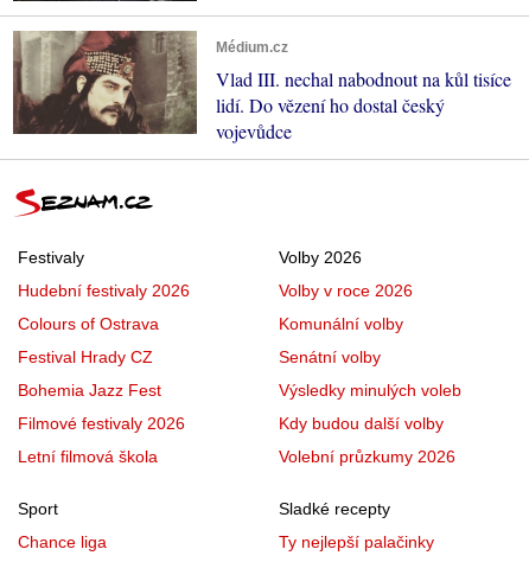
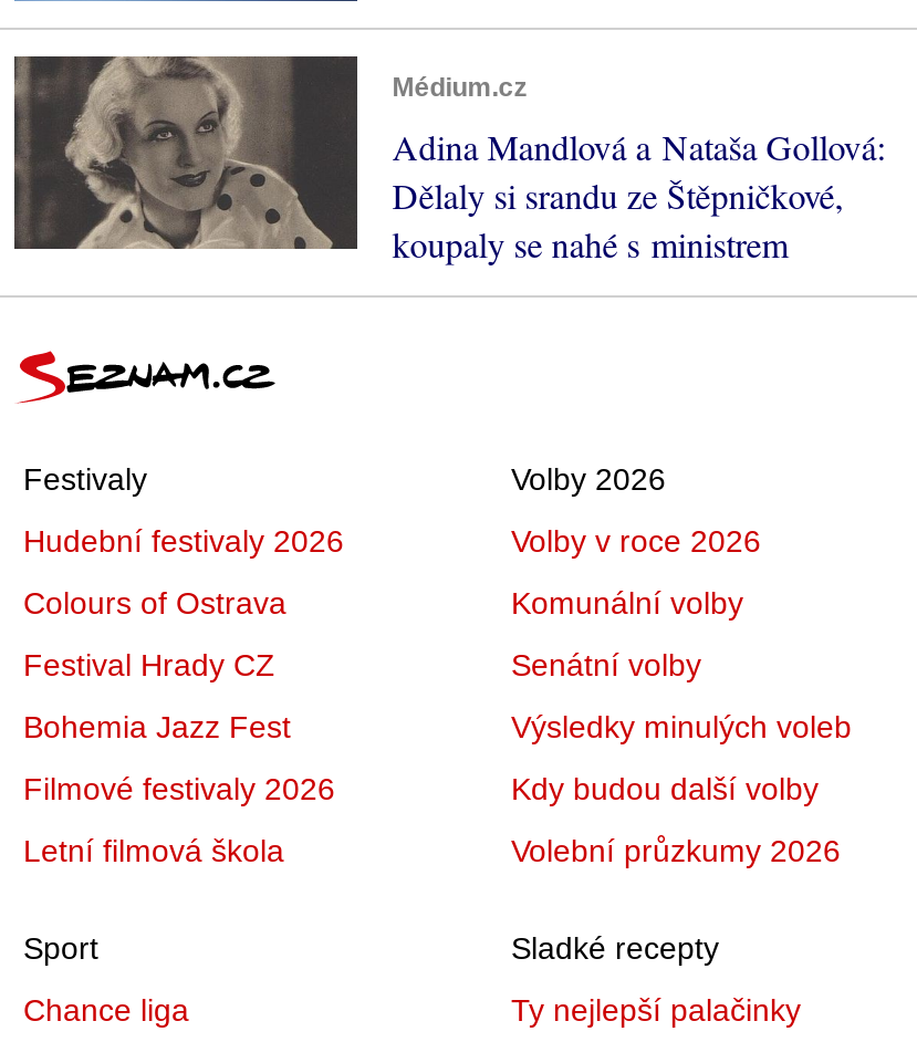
[12,30,511,143] [image] | Vlad III. nechal nabodnout na kůl tisíce | lidí. Do vězení ho dostal český | vojevůdce -> [12,55,885,267] [image] | Adina Mandlová a Nataša Gollová: | Dělaly si srandu ze Štěpničkové, | koupaly se nahé s ministrem

